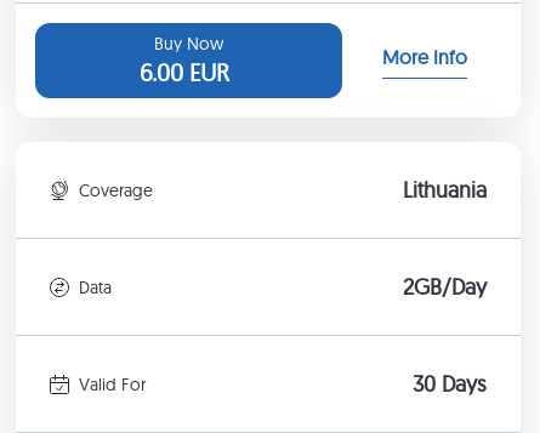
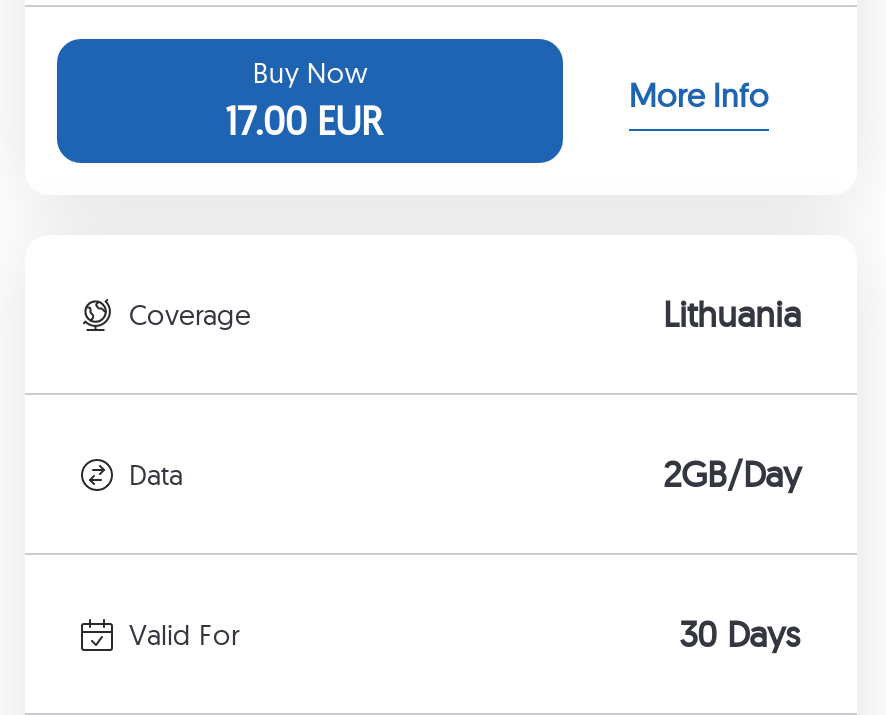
[140,57,230,87] 6.00 EUR -> [225,95,383,145] 17.00 EUR

